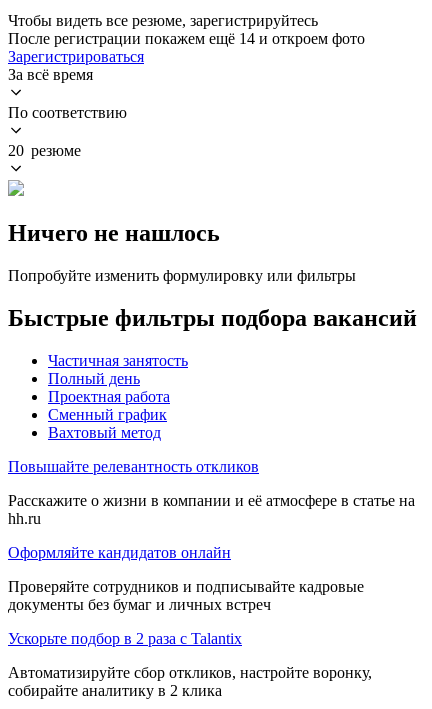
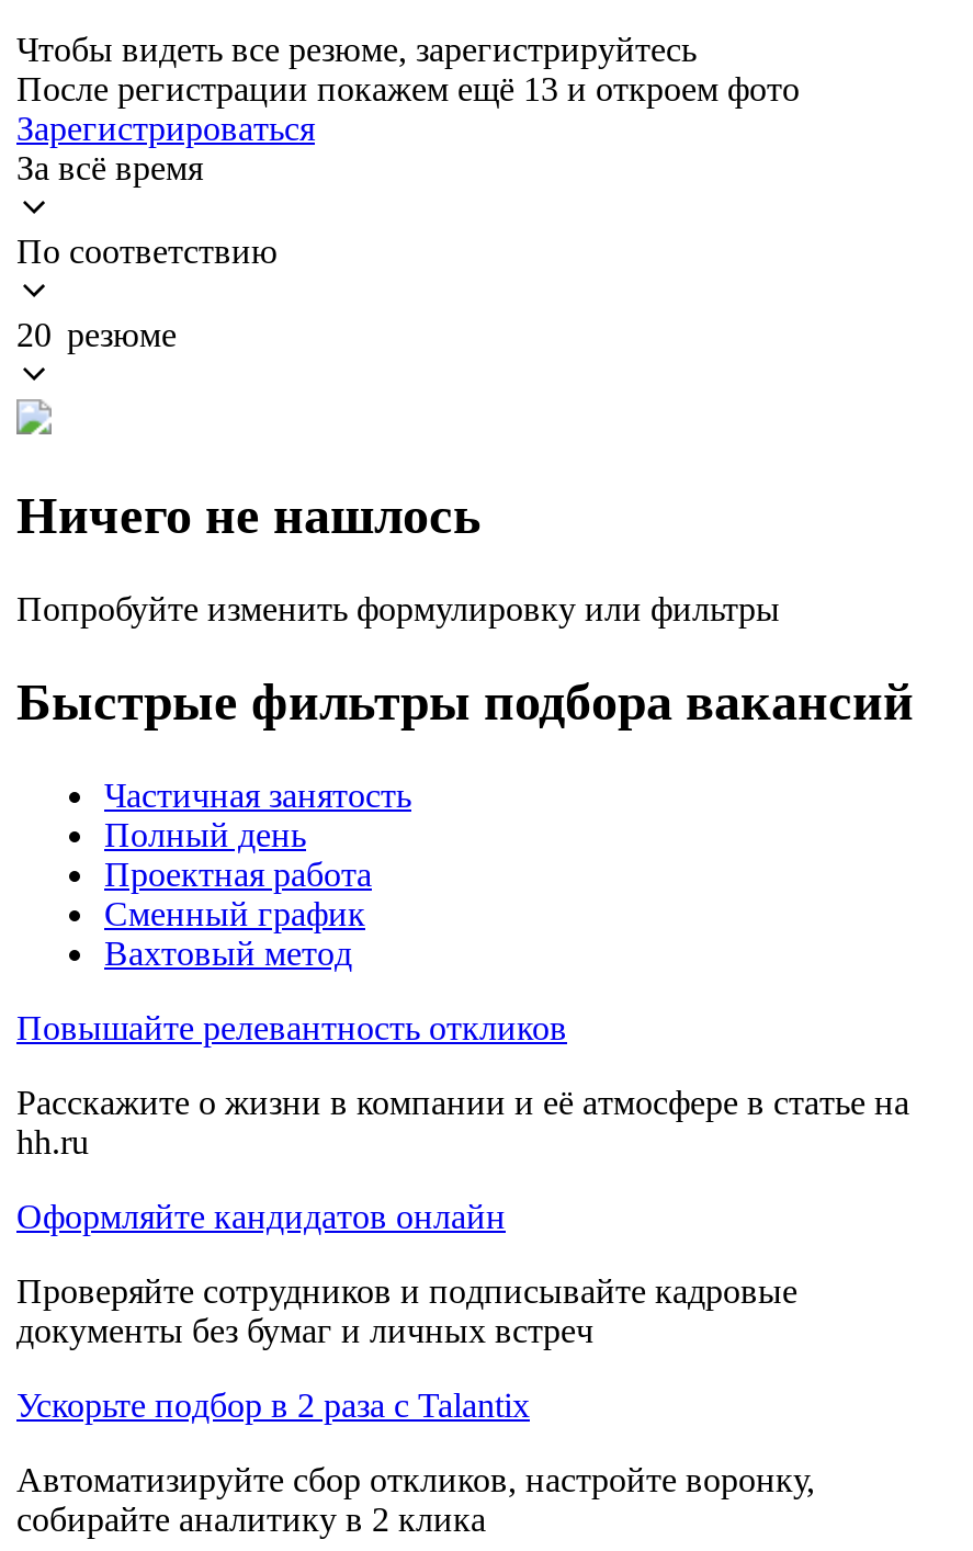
[8,30,365,47] После регистрации покажем ещё 14 и откроем фото -> [16,70,800,107] После регистрации покажем ещё 13 и откроем фото

